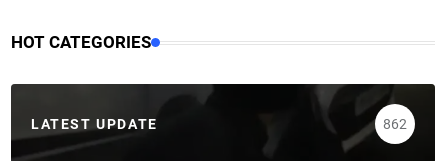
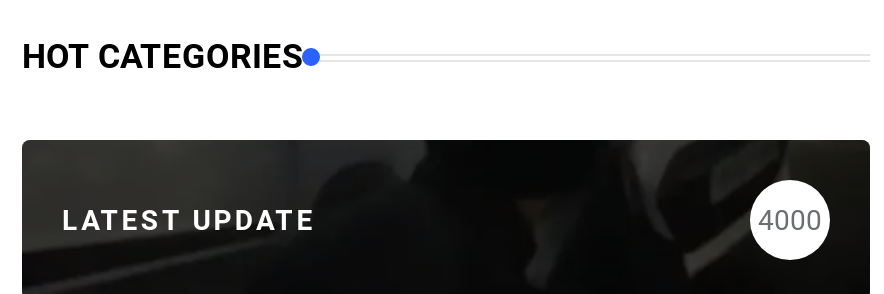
[383,116,407,132] 862 -> [758,203,822,235] 4000

